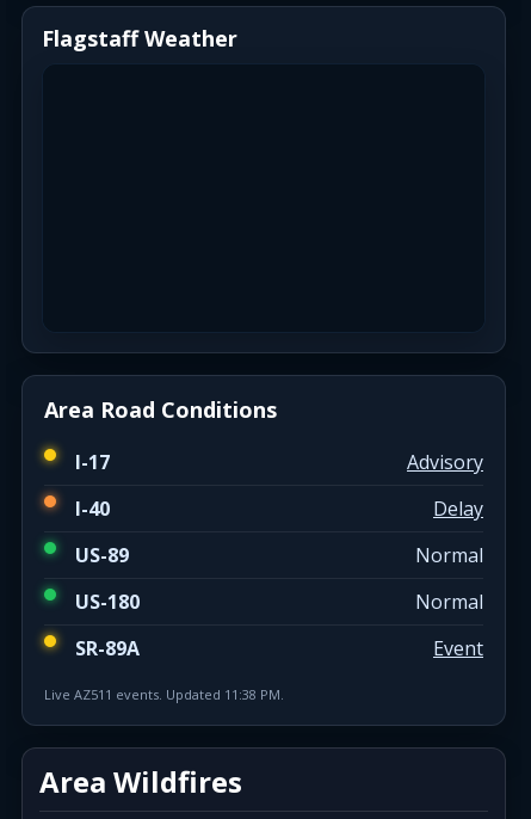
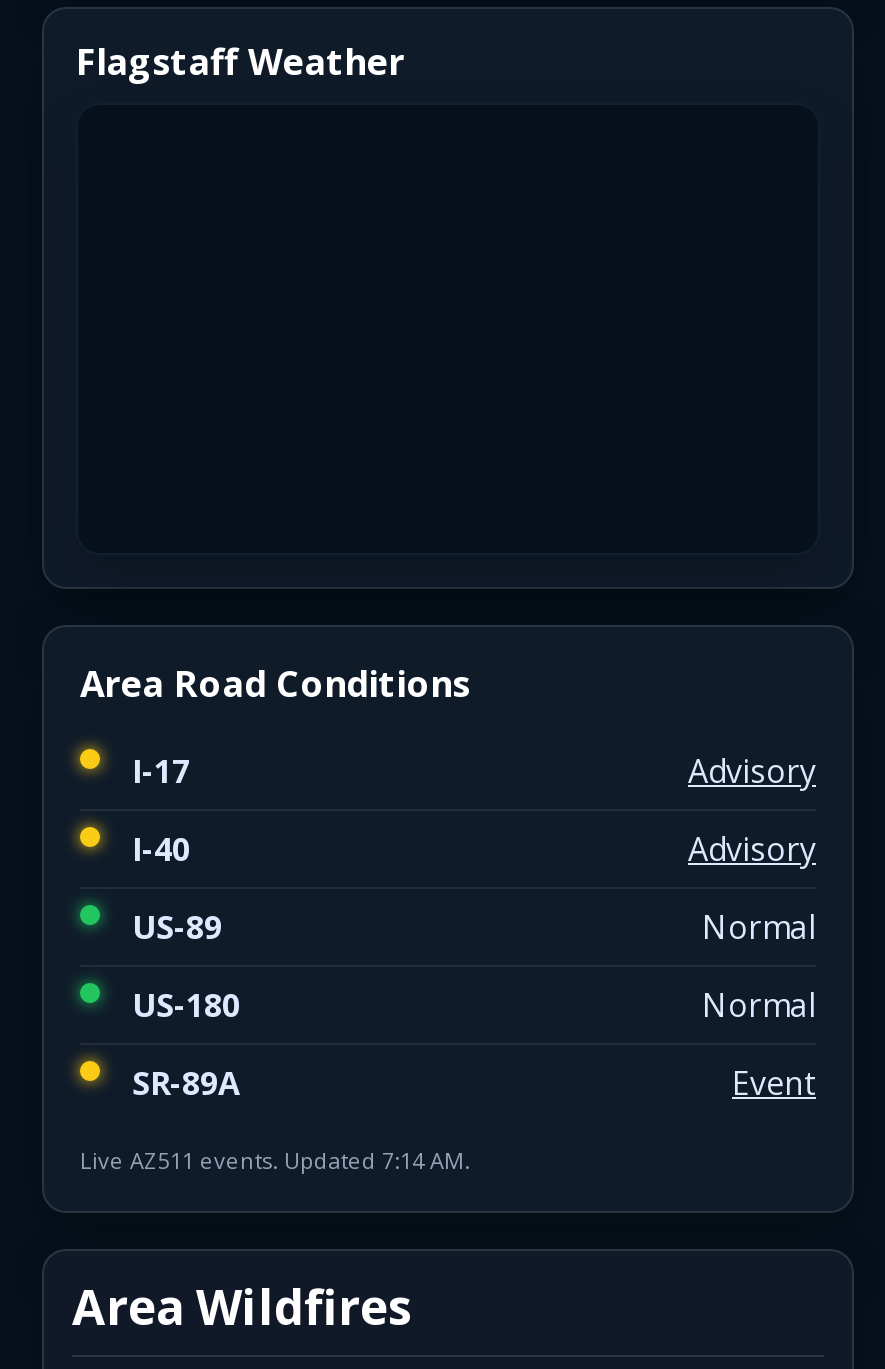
[433,495,483,522] Delay -> [688,827,816,871] Advisory
[44,685,284,703] Live AZ511 events. Updated 11:38 PM. -> [80,1145,470,1175] Live AZ511 events. Updated 7:14 AM.

